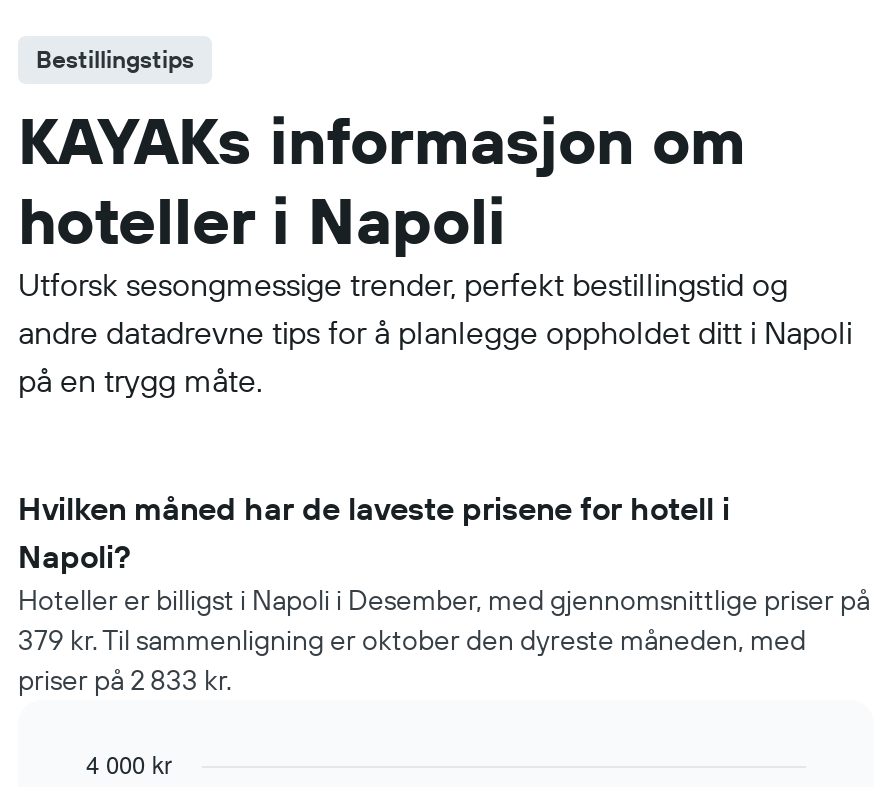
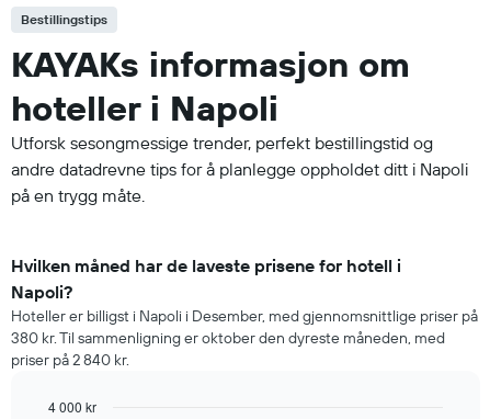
[18,621,806,657] 379 kr. Til sammenligning er oktober den dyreste måneden, med -> [11,328,445,347] 380 kr. Til sammenligning er oktober den dyreste måneden, med
[18,661,232,697] priser på 2 833 kr. -> [11,349,129,369] priser på 2 840 kr.

